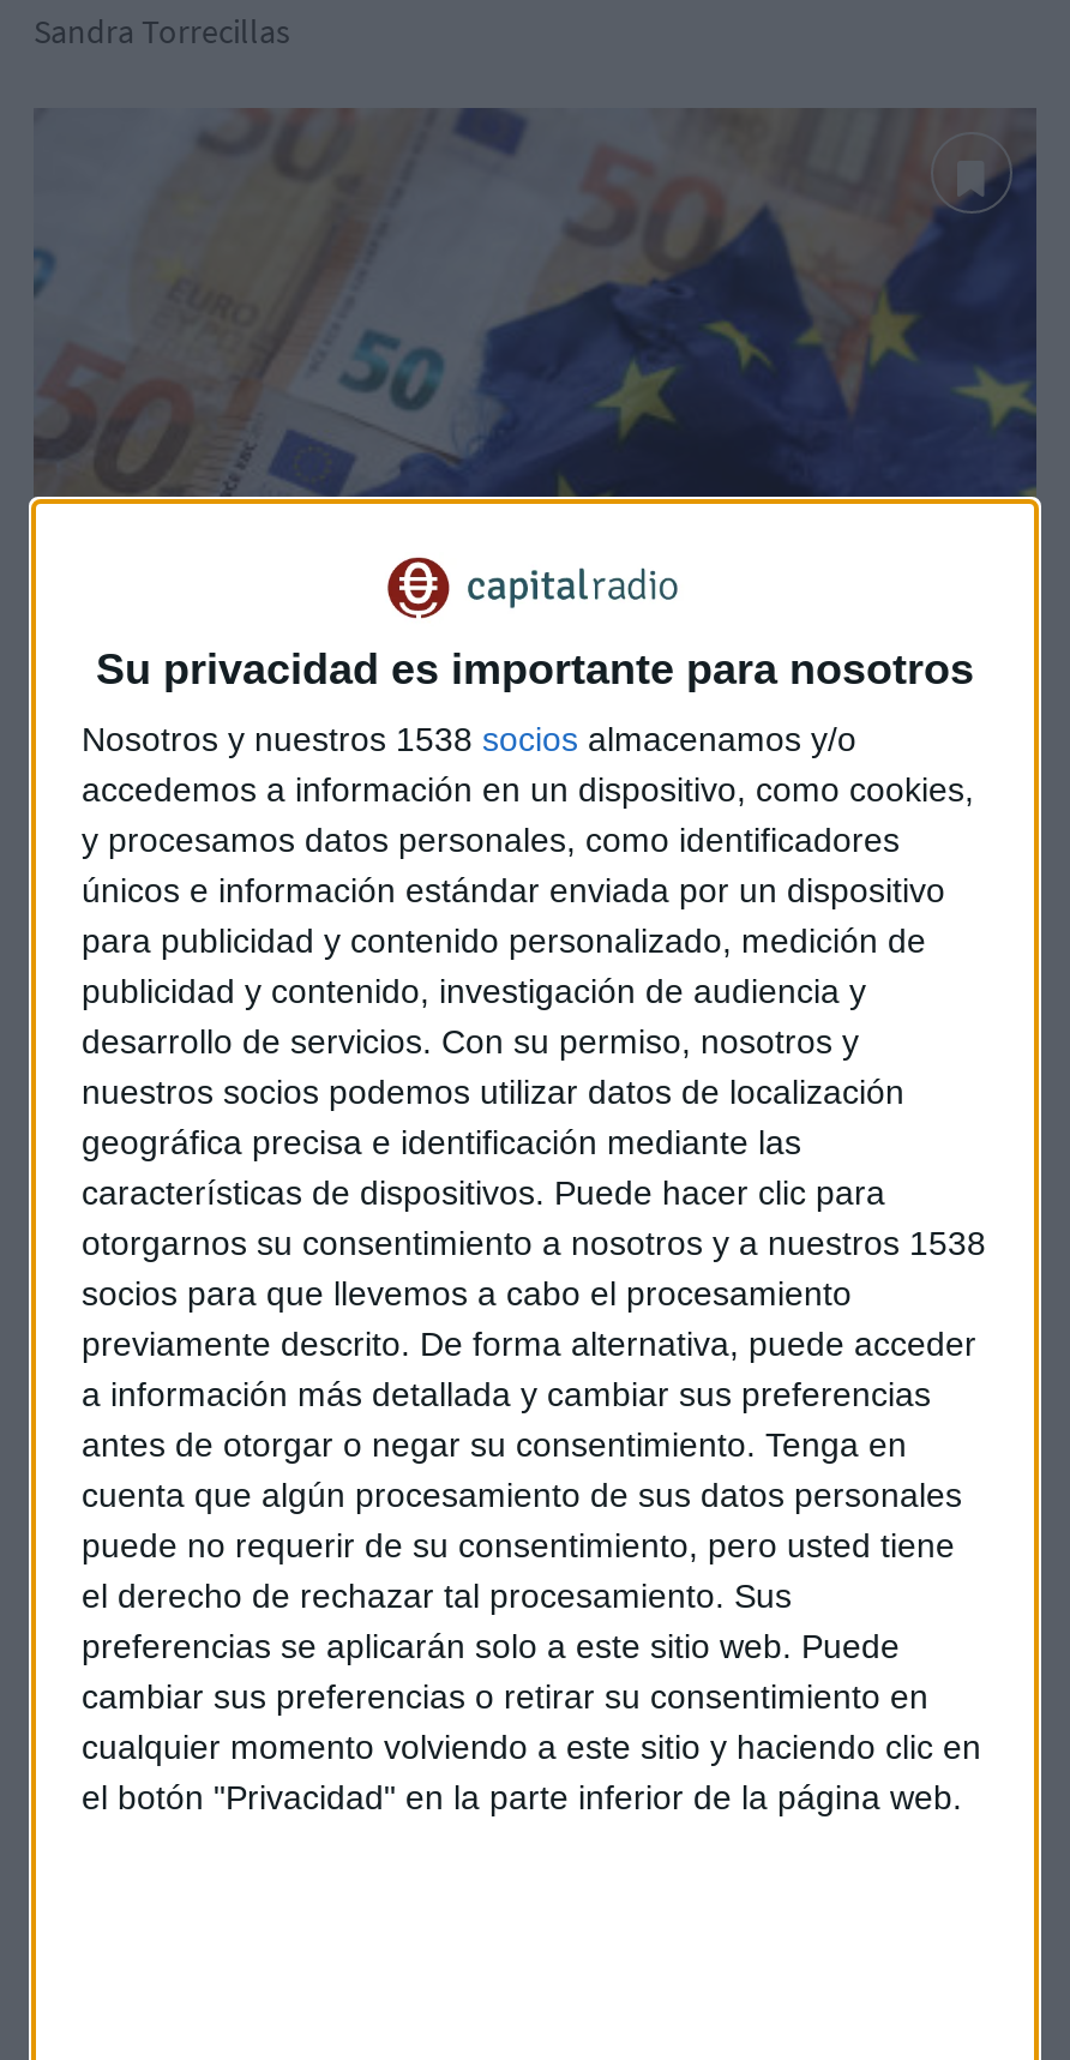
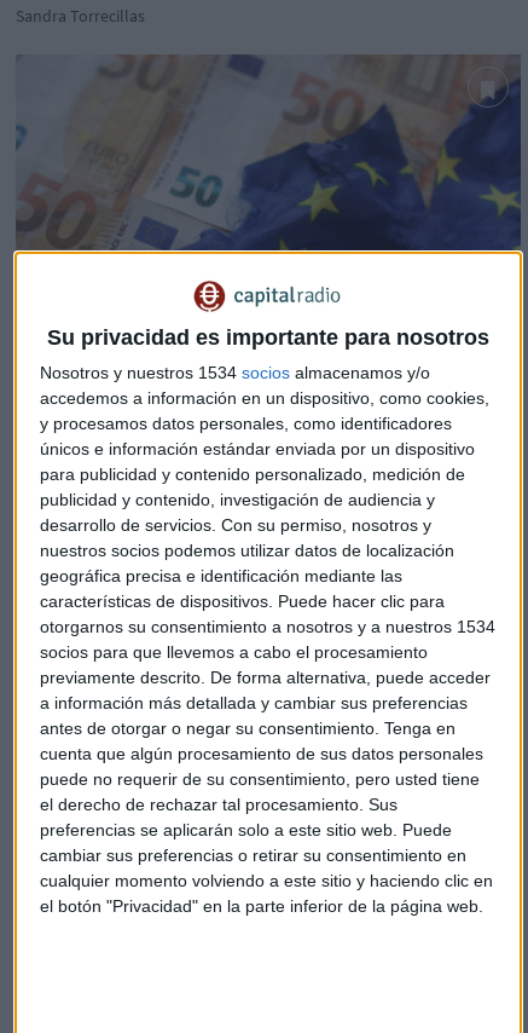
[82,720,856,758] Nosotros y nuestros 1538 socios almacenamos y/o -> [40,363,430,382] Nosotros y nuestros 1534 socios almacenamos y/o
[82,1224,986,1262] otorgarnos su consentimiento a nosotros y a nuestros 1538 -> [40,617,495,636] otorgarnos su consentimiento a nosotros y a nuestros 1534

